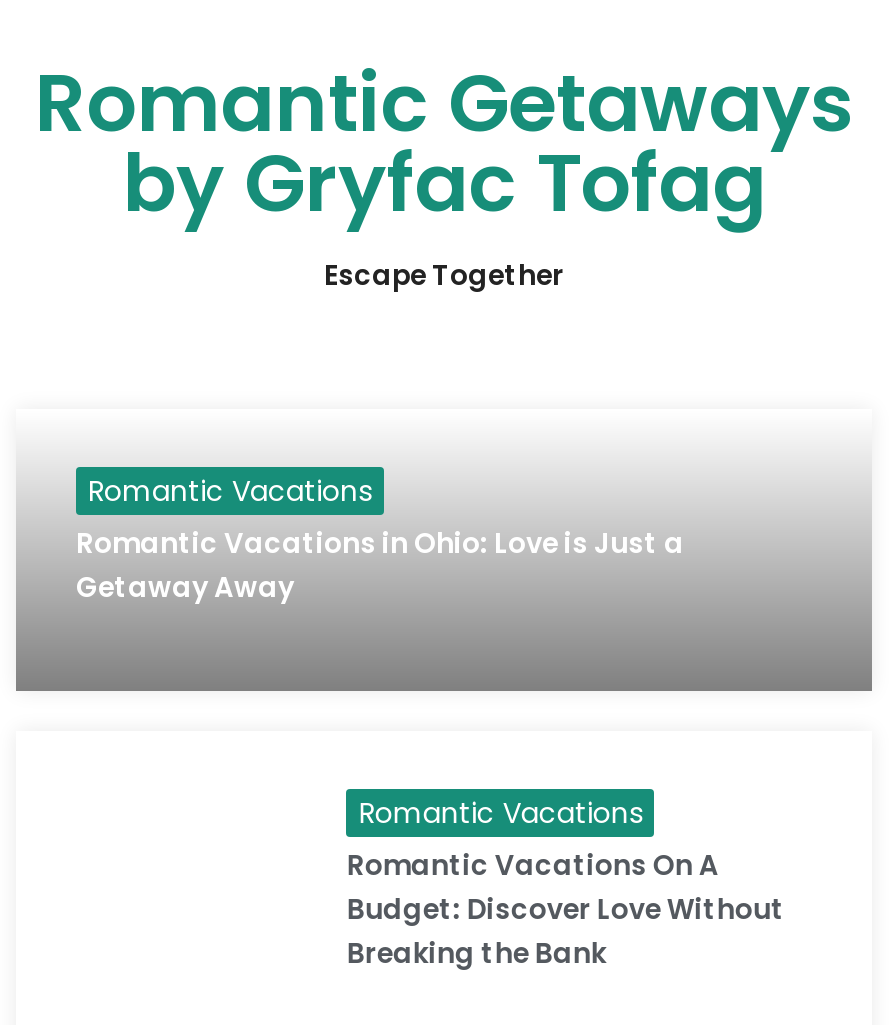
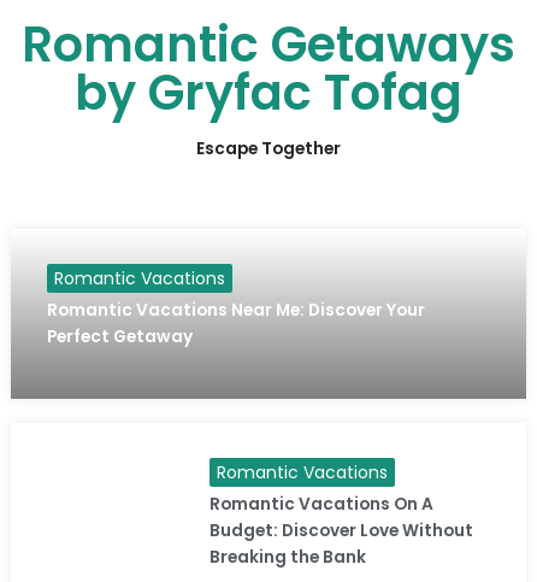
[76,526,684,608] Romantic Vacations in Ohio: Love is Just a | Getaway Away -> [47,299,425,348] Romantic Vacations Near Me: Discover Your | Perfect Getaway

